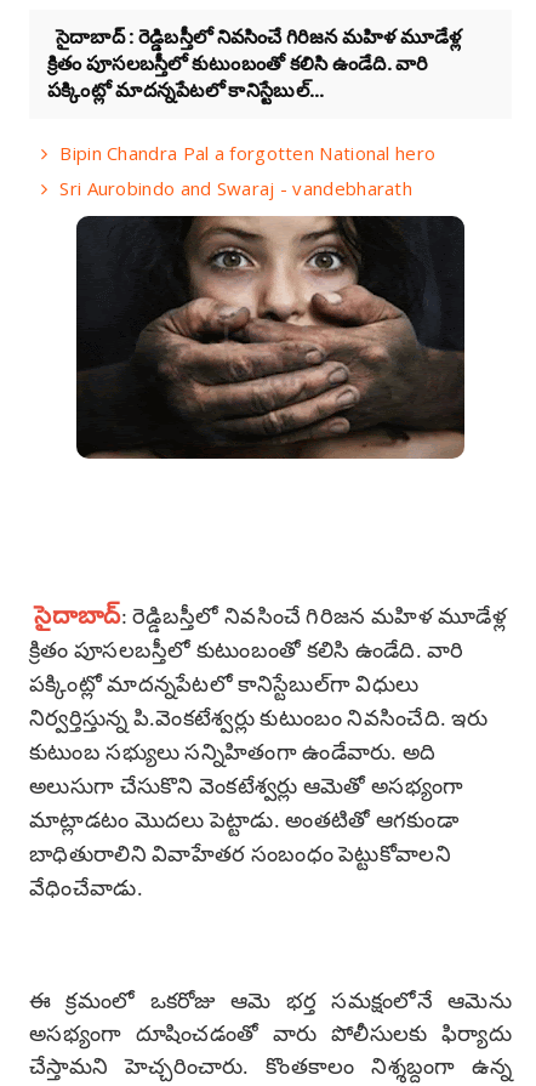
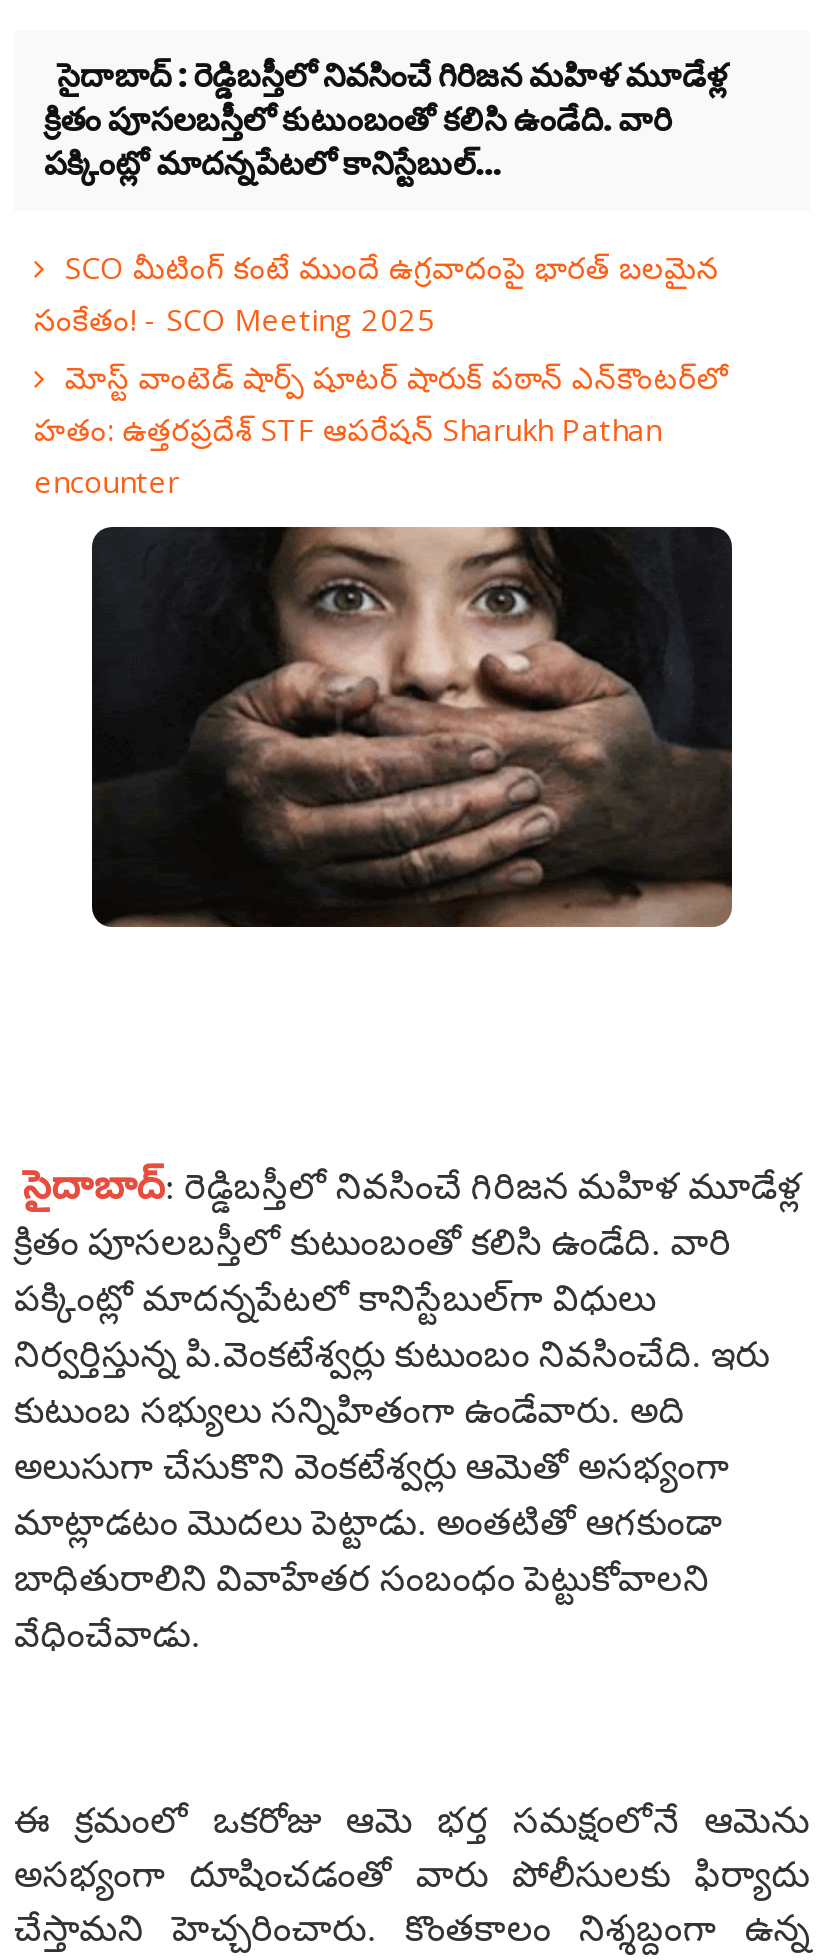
[60,141,436,200] Bipin Chandra Pal a forgotten National hero | Sri Aurobindo and Swaraj - vandebharath -> [34,247,727,501] SCO మీటింగ్ కంటే ముందే ఉగ్రవాదంపై భారత్ బలమైన | సంకేతం! - SCO Meeting 2025 | మోస్ట్ వాంటెడ్ షార్ప్ షూటర్ షారుక్ పఠాన్ ఎన్‌కౌంటర్‌లో | హతం: ఉత్తరప్రదేశ్ STF ఆపరేషన్ Sharukh Pathan | encounter

